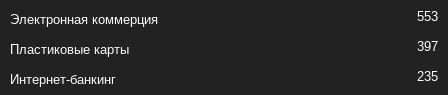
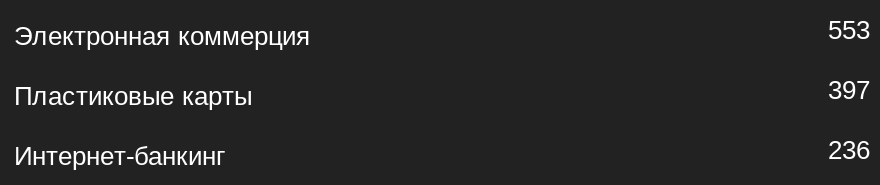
[417,69,438,84] 235 -> [828,136,870,166] 236

